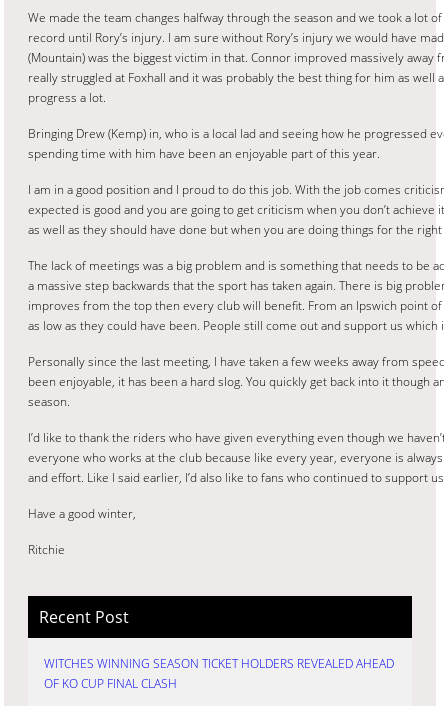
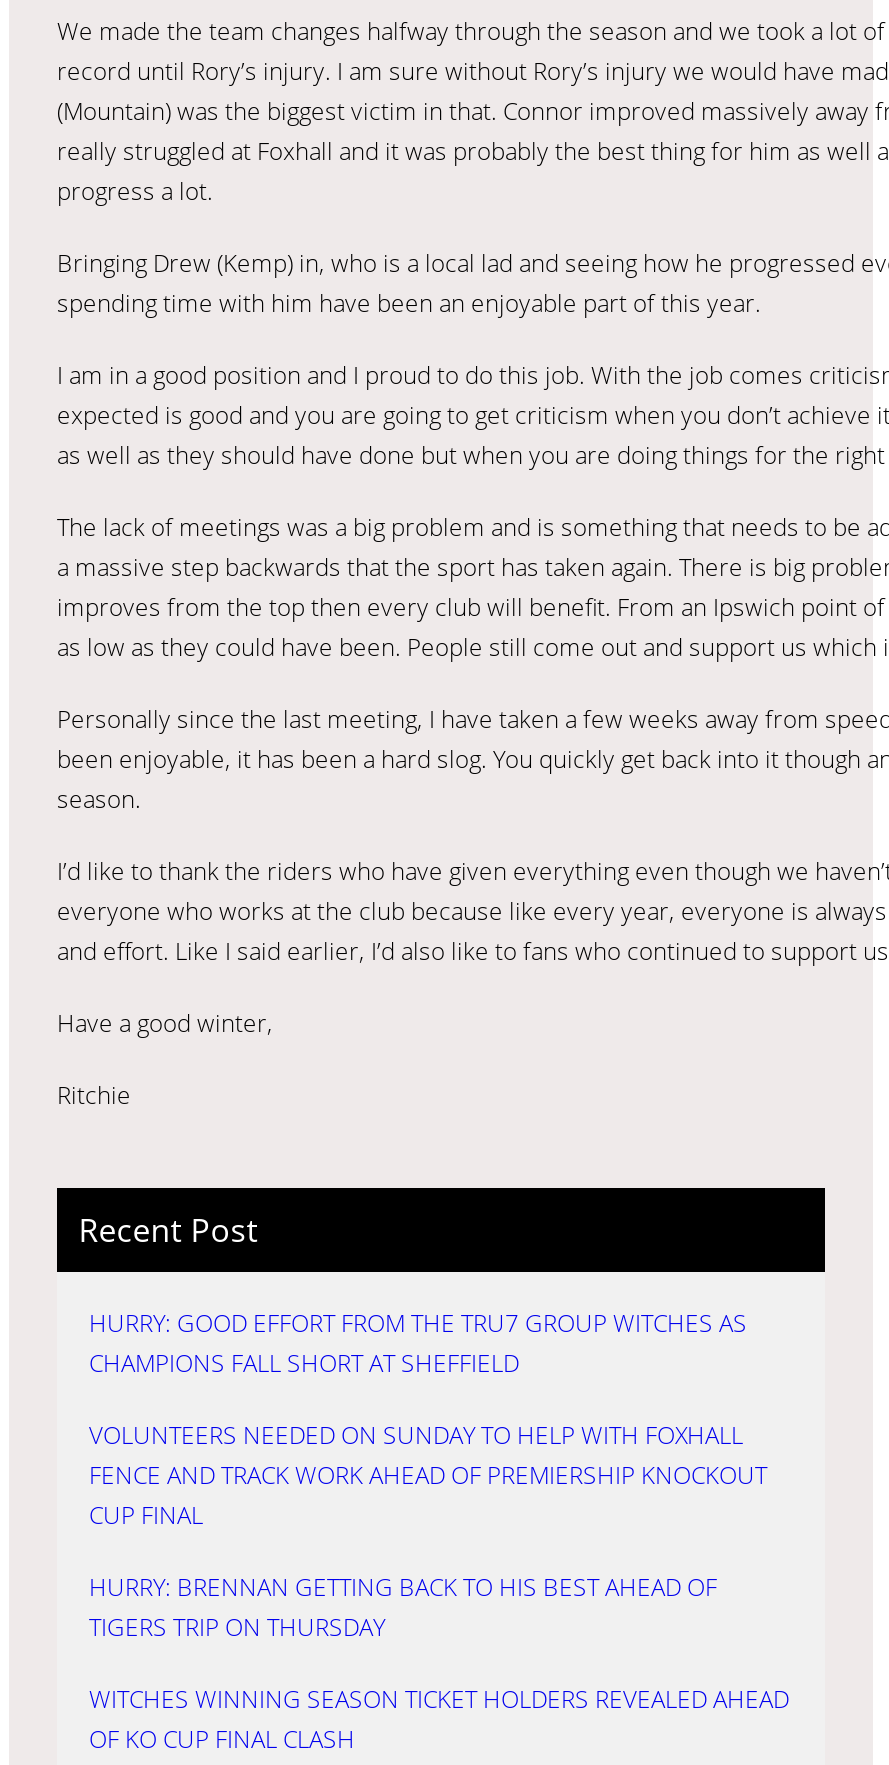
none -> [89,1306,767,1644] HURRY: GOOD EFFORT FROM THE TRU7 GROUP WITCHES AS | CHAMPIONS FALL SHORT AT SHEFFIELD | VOLUNTEERS NEEDED ON SUNDAY TO HELP WITH FOXHALL | FENCE AND TRACK WORK AHEAD OF PREMIERSHIP KNOCKOUT | CUP FINAL | HURRY: BRENNAN GETTING BACK TO HIS BEST AHEAD OF | TIGERS TRIP ON THURSDAY

